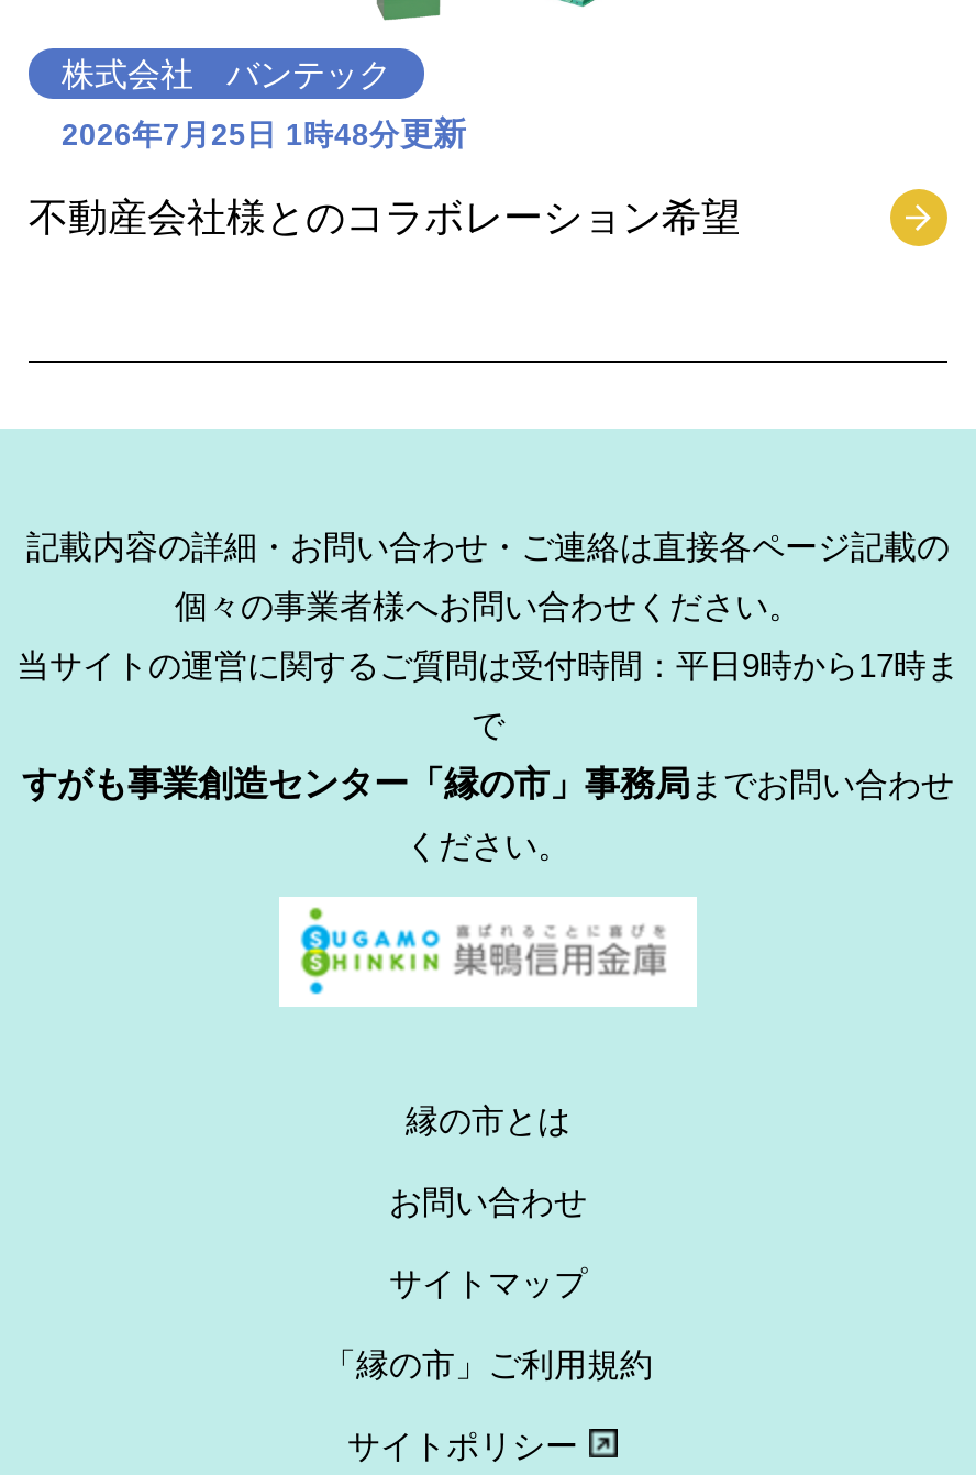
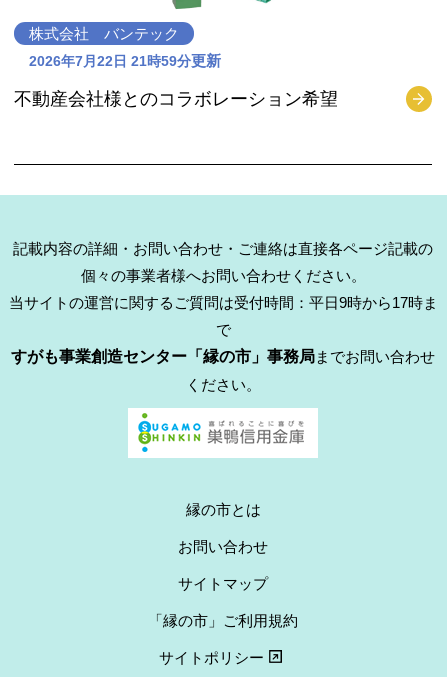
[62,115,466,152] 2026年7月25日 1時48分更新 -> [29,52,221,69] 2026年7月22日 21時59分更新

